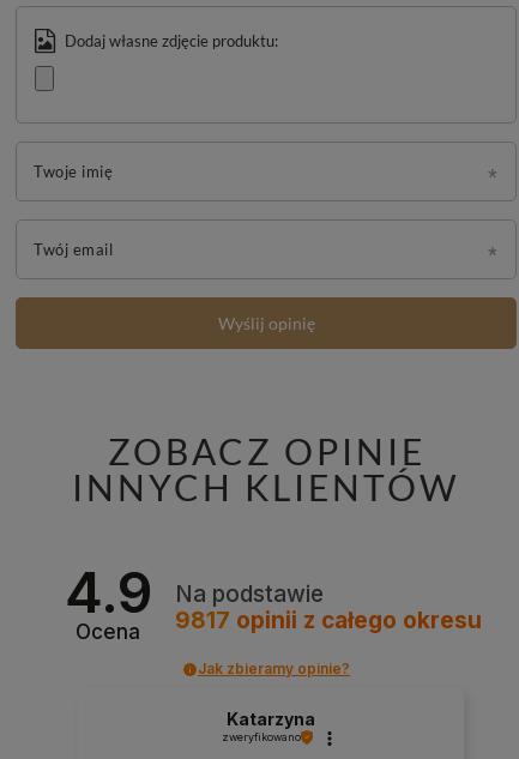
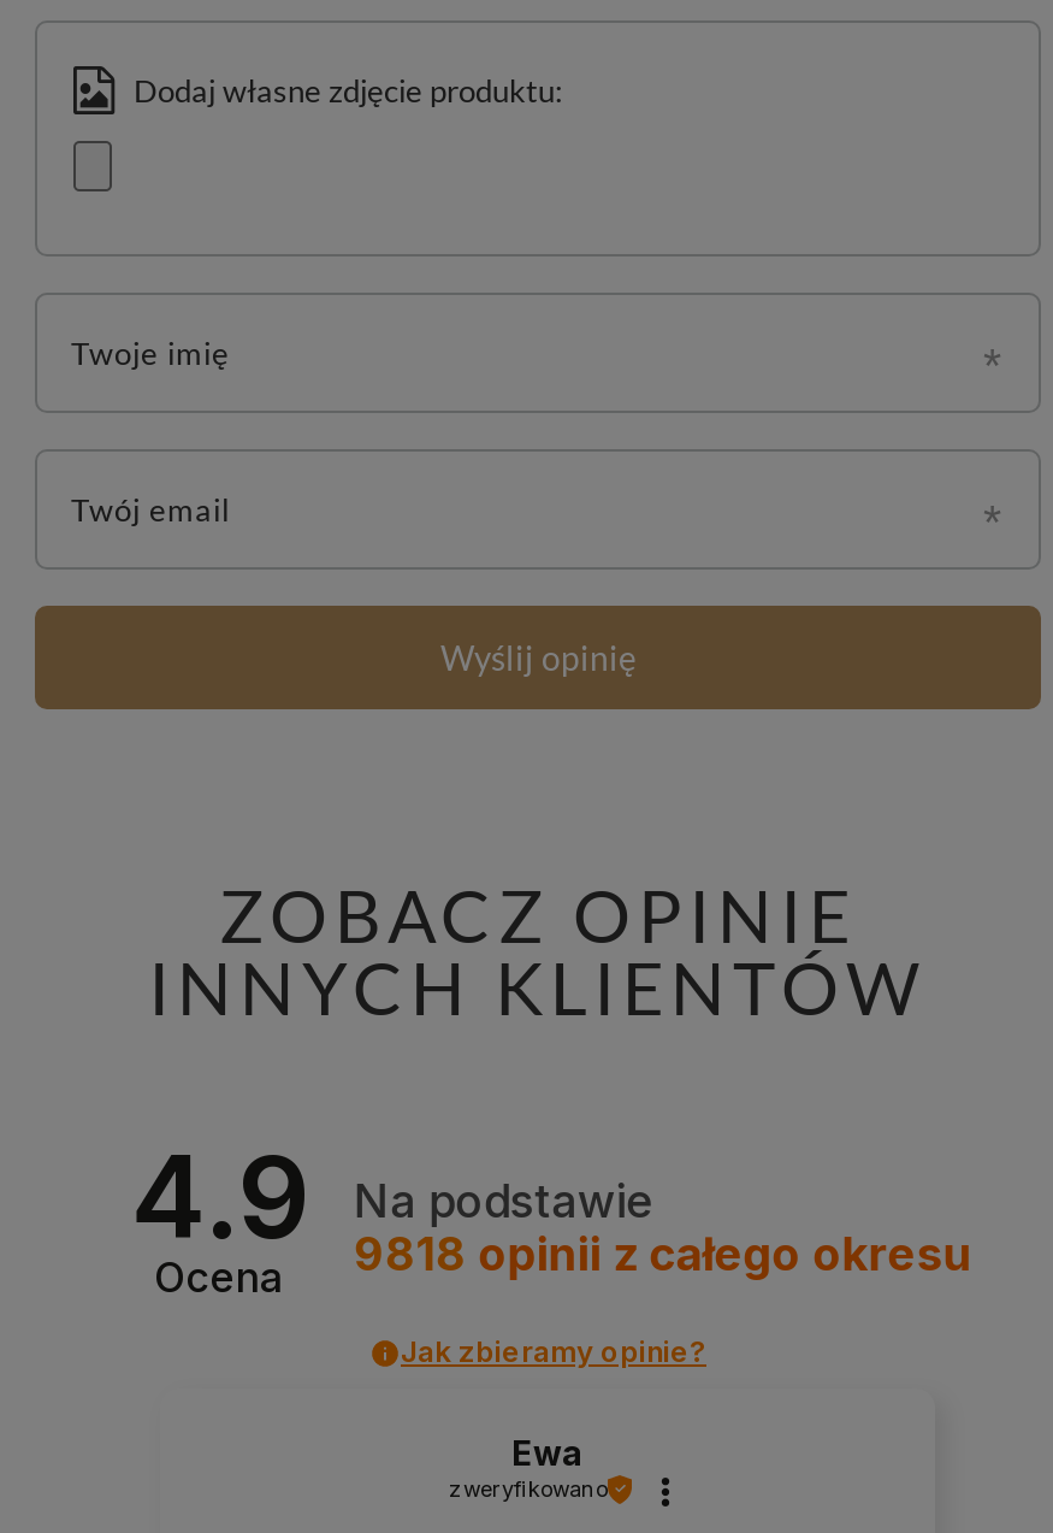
[175,606,482,634] 9817 opinii z całego okresu -> [354,1227,972,1282] 9818 opinii z całego okresu
[227,709,315,730] Katarzyna -> [511,1433,584,1474] Ewa

